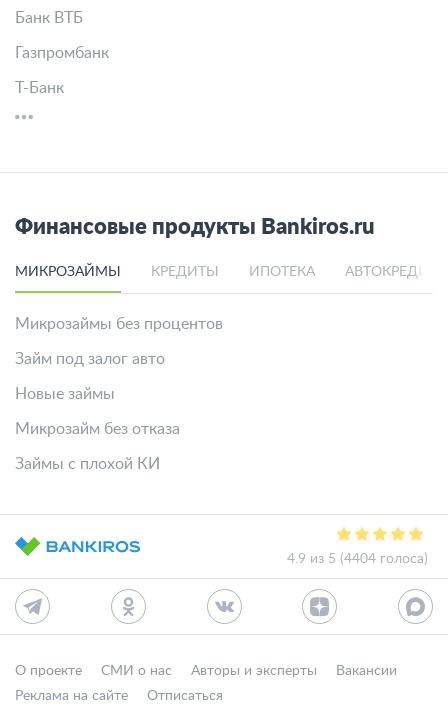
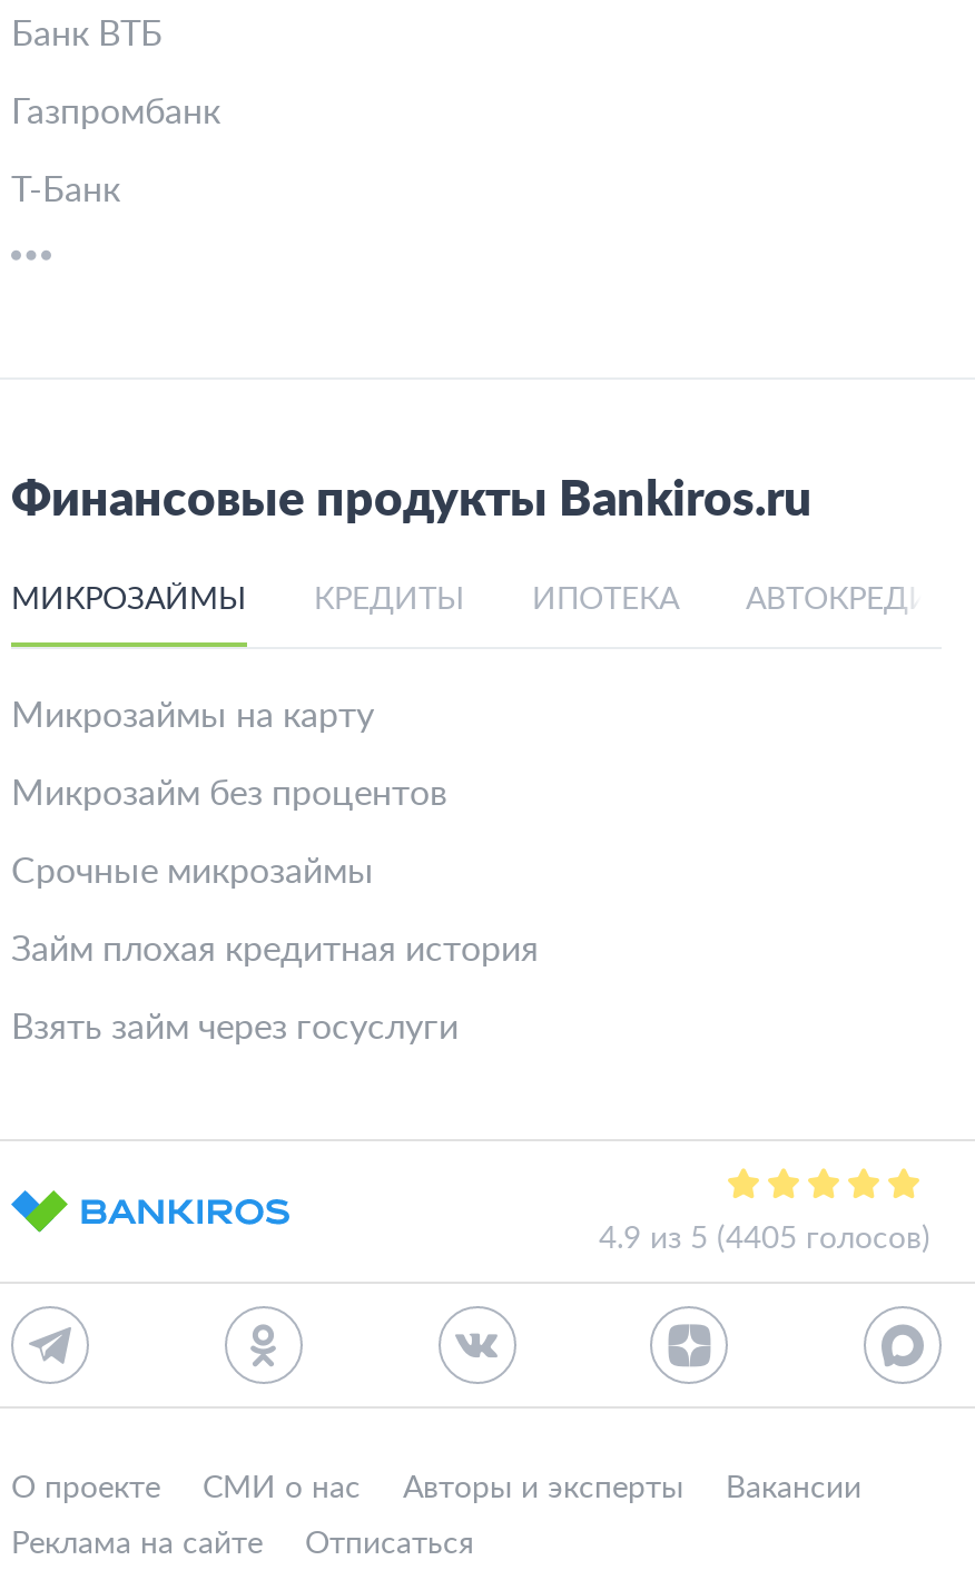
[15,316,223,332] Микрозаймы без процентов -> [11,698,374,734] Микрозаймы на карту
[15,351,165,367] Займ под залог авто -> [11,776,447,812] Микрозайм без процентов
[15,386,115,402] Новые займы -> [11,854,374,890] Срочные микрозаймы
[15,421,180,437] Микрозайм без отказа -> [11,932,539,968] Займ плохая кредитная история
[15,456,160,472] Займы с плохой КИ -> [11,1010,459,1046] Взять займ через госуслуги
[287,552,428,566] 4.9 из 5 (4404 голоса) -> [599,1224,930,1255] 4.9 из 5 (4405 голосов)

